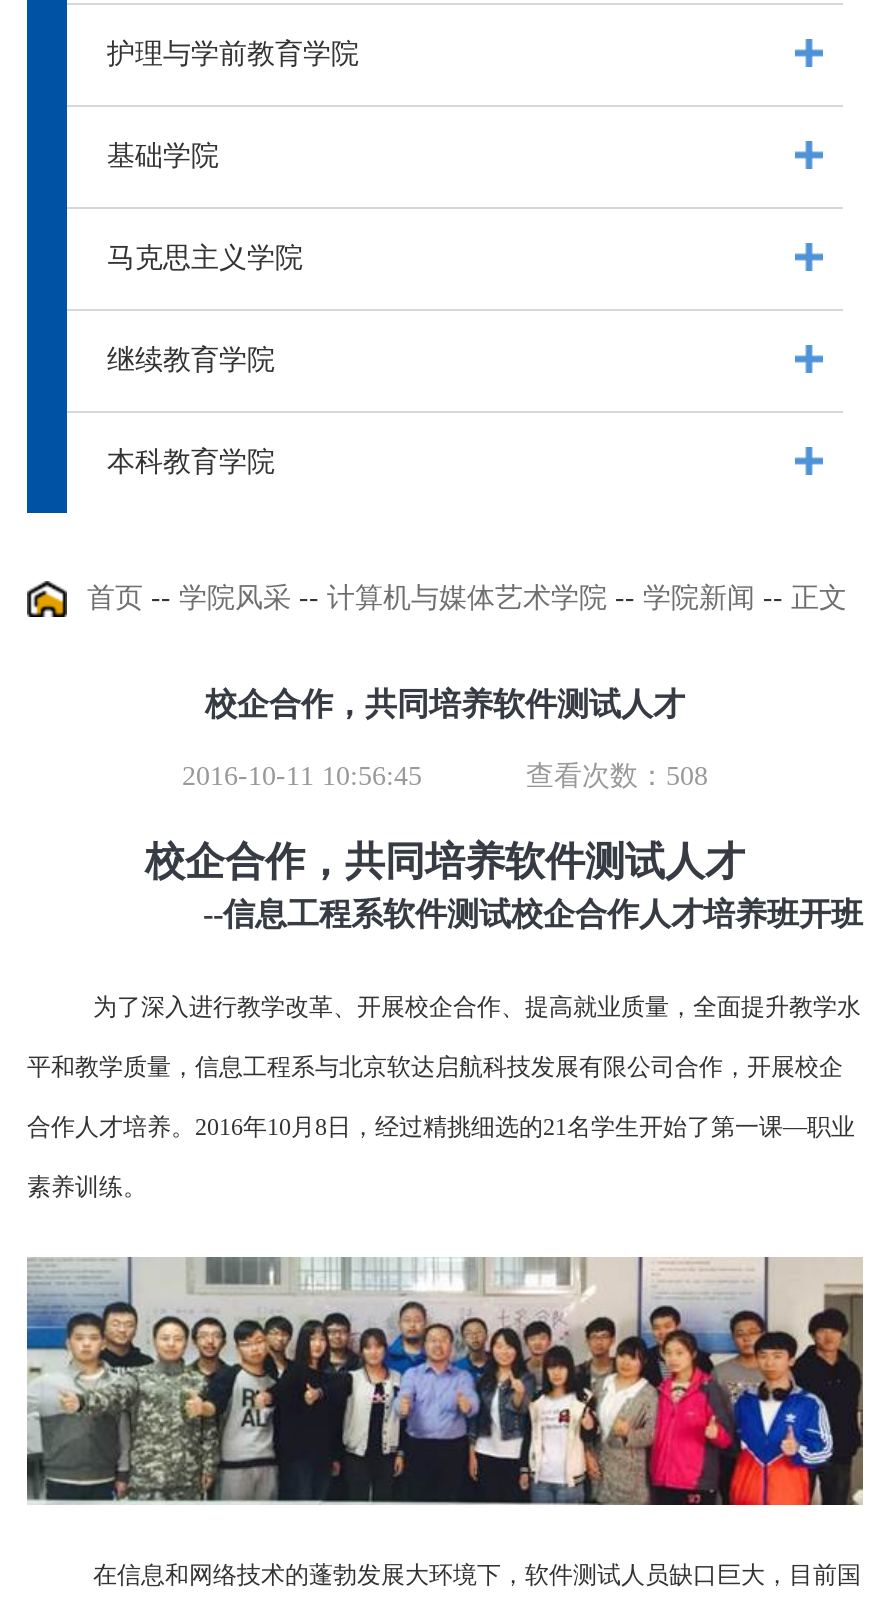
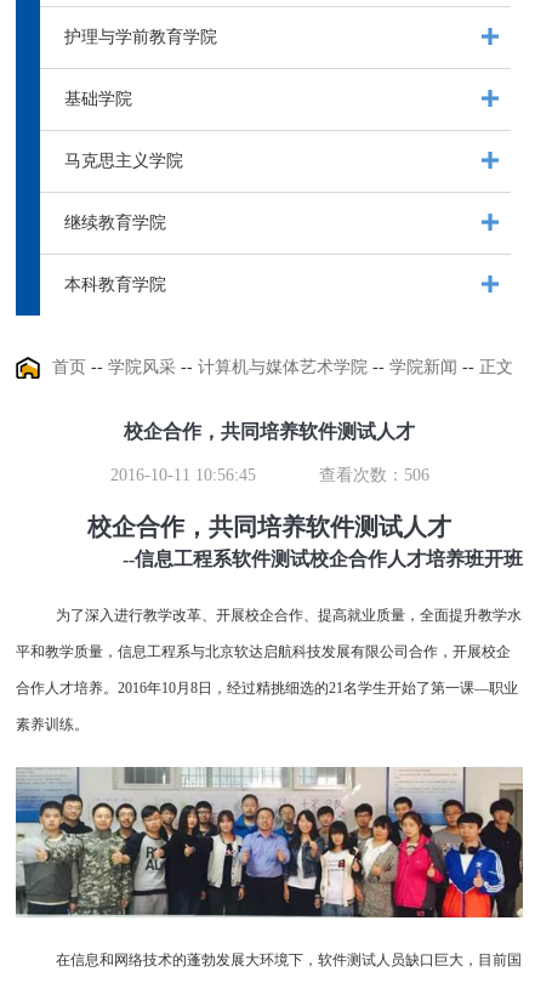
[526,761,708,791] 查看次数：508 -> [318,466,429,484] 查看次数：506

